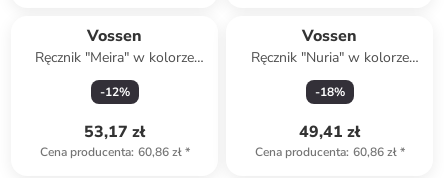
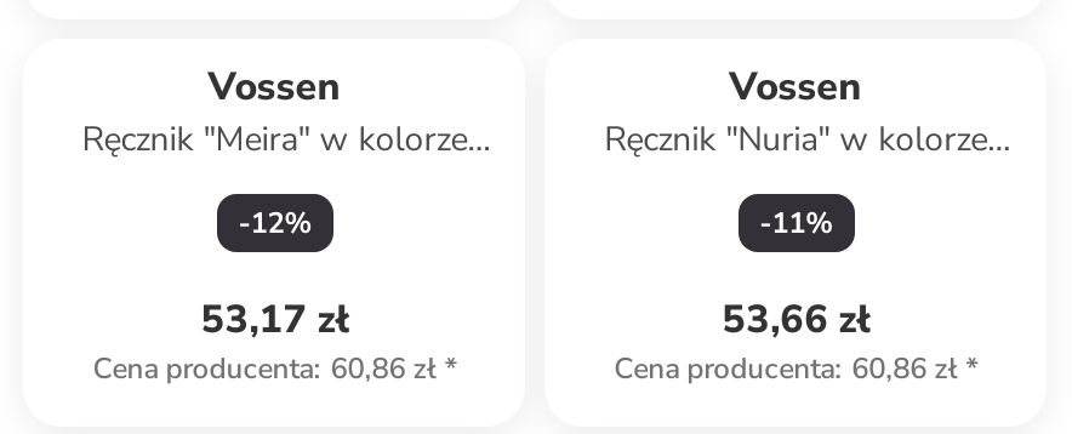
[315,84,345,100] -18% -> [759,204,832,242] -11%
[299,121,360,143] 49,41 zł -> [722,293,870,347] 53,66 zł

